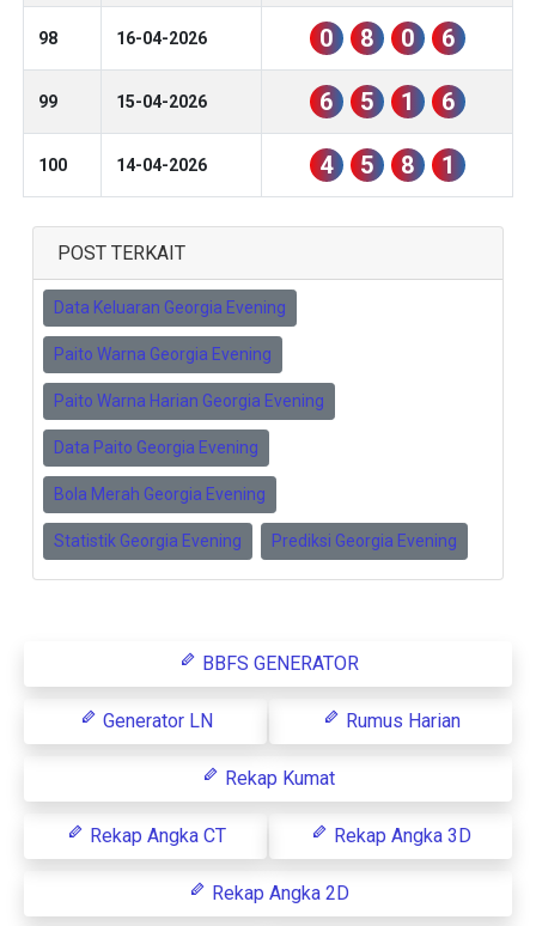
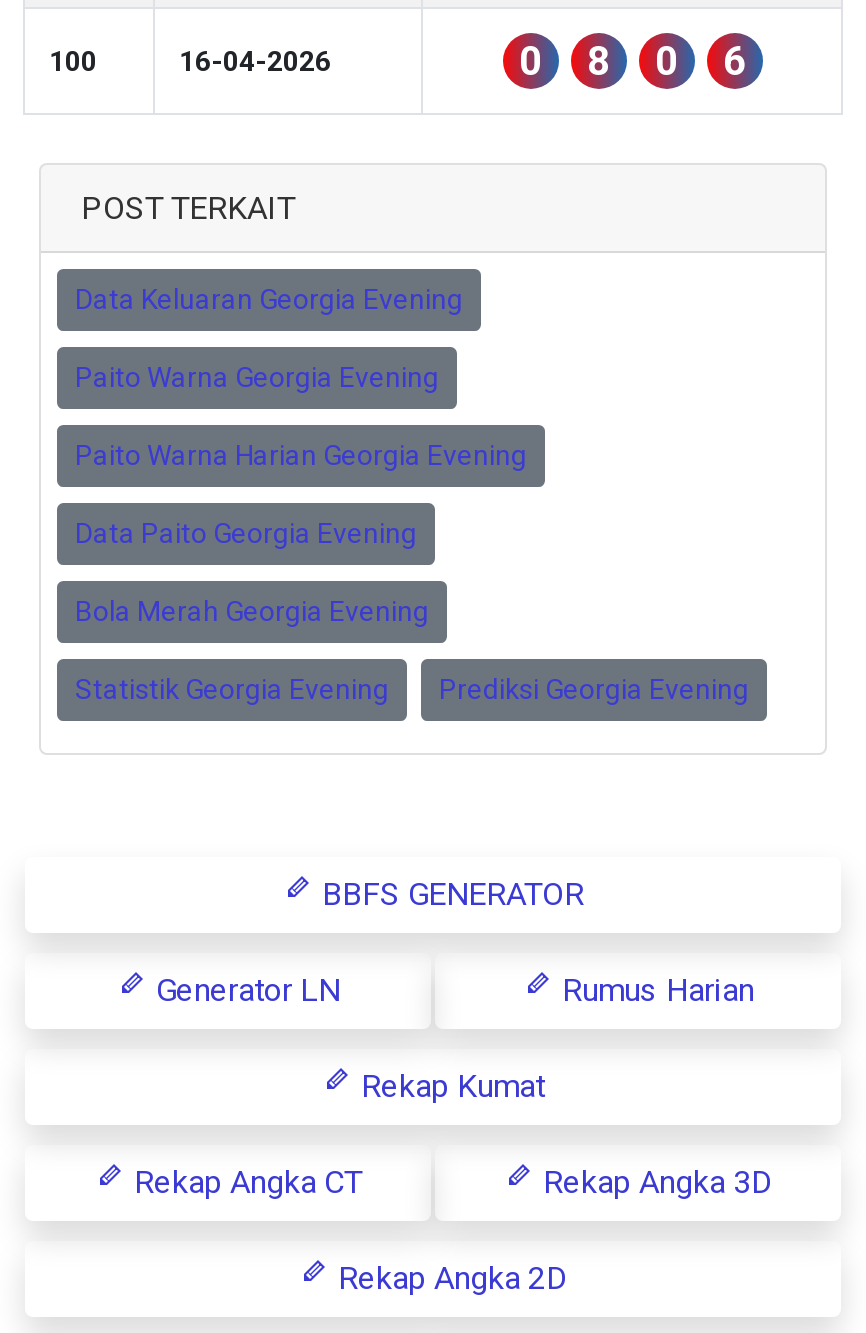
[38,28,57,47] 98 -> [49,44,97,76] 100
[38,87,455,179] 99 | 15-04-2026 | 6 | 5 | 1 | 6 | 100 | 14-04-2026 | 4 | 5 | 8 | 1 -> none

